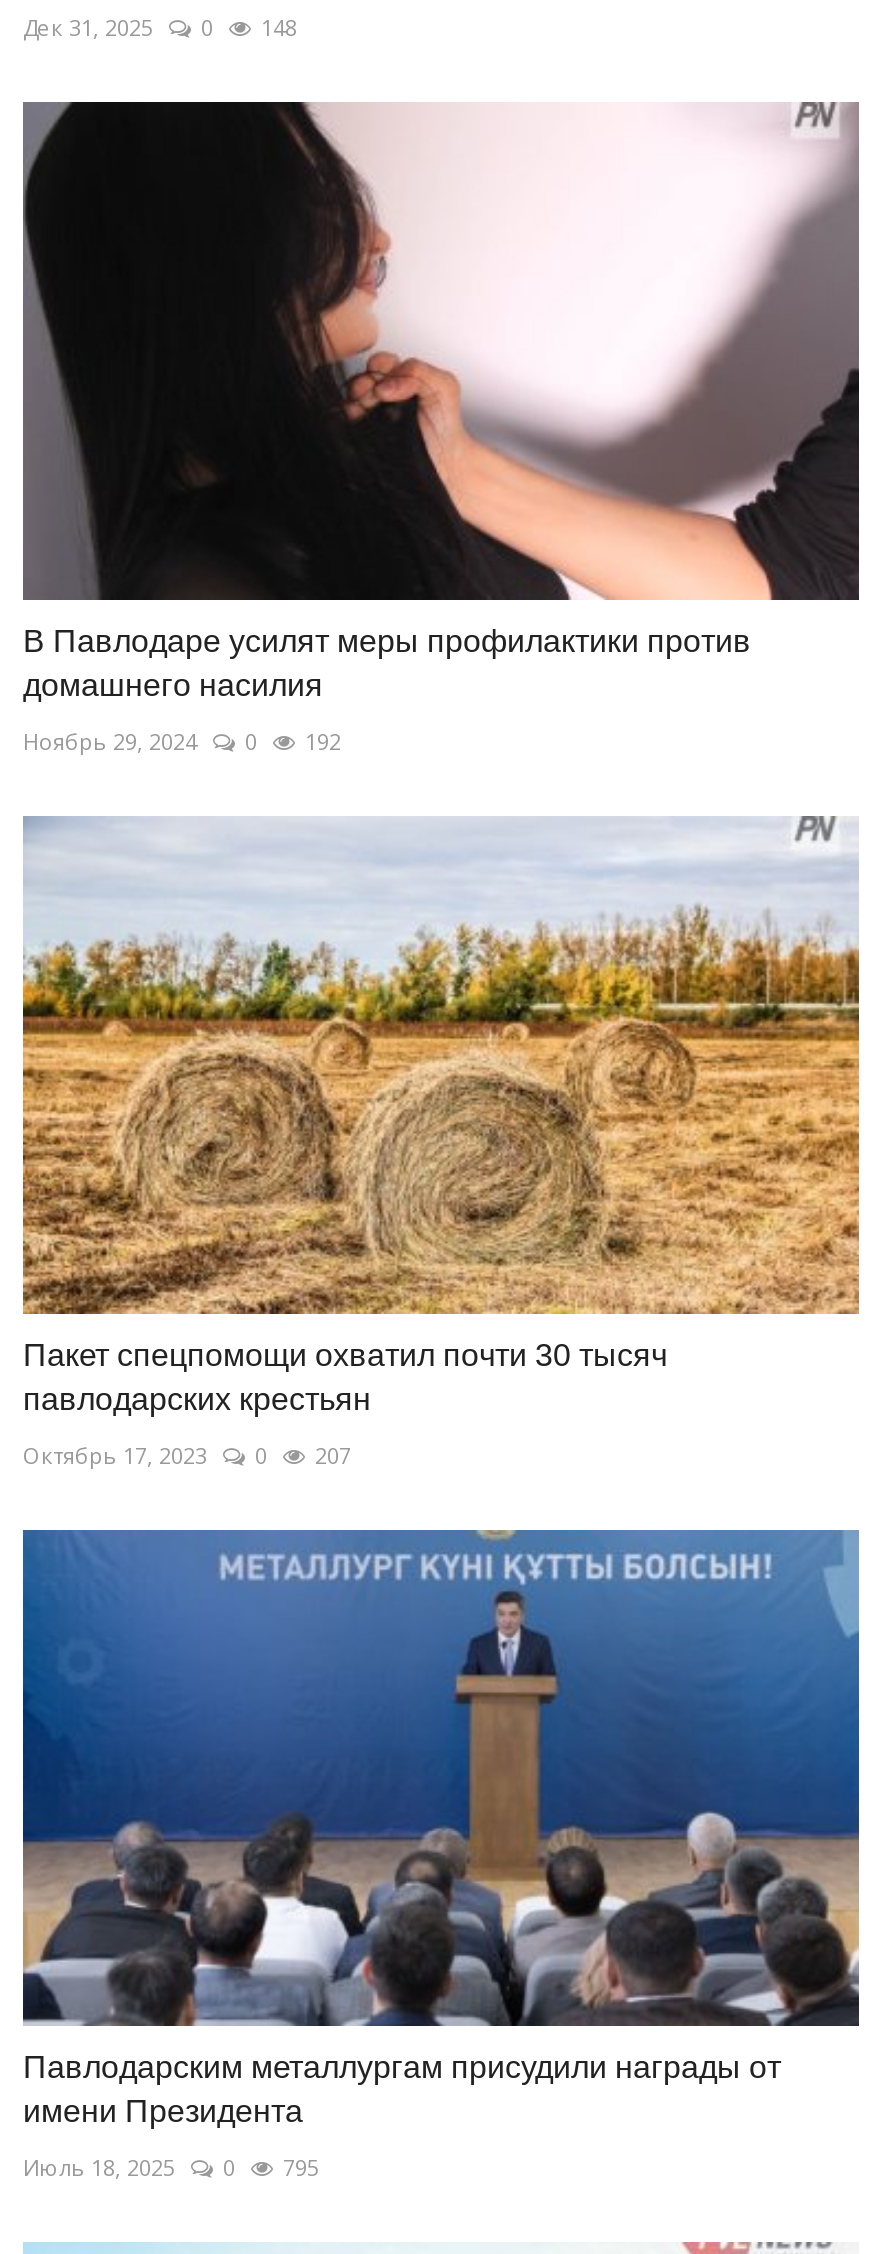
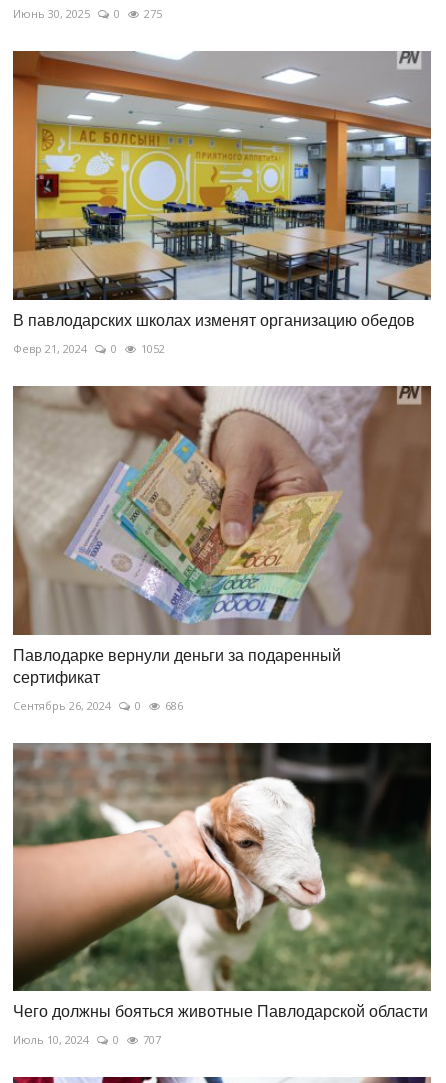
[23,13,153,43] Дек 31, 2025 -> [13,6,90,21] Июнь 30, 2025
[261,13,297,43] 148 -> [144,6,162,21] 275
[21,102,861,702] [image] | В Павлодаре усилят меры профилактики против | домашнего насилия -> [12,50,432,329] [image] | В павлодарских школах изменят организацию обедов
[23,726,197,756] Ноябрь 29, 2024 -> [13,341,87,356] Февр 21, 2024
[305,726,341,756] 192 -> [141,341,165,356] 1052
[21,816,861,1415] [image] | Пакет спецпомощи охватил почти 30 тысяч | павлодарских крестьян -> [12,385,432,686] [image] | Павлодарке вернули деньги за подаренный | сертификат
[23,1439,207,1469] Октябрь 17, 2023 -> [13,698,111,713] Сентябрь 26, 2024
[315,1439,351,1469] 207 -> [165,698,183,713] 686
[21,1528,861,2128] [image] | Павлодарским металлургам присудили награды от | имени Президента -> [12,742,432,1020] [image] | Чего должны бояться животные Павлодарской области
[23,2152,175,2182] Июль 18, 2025 -> [13,1032,89,1047] Июль 10, 2024
[283,2152,319,2182] 795 -> [143,1032,161,1047] 707

